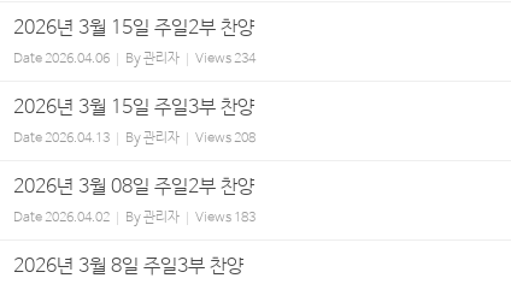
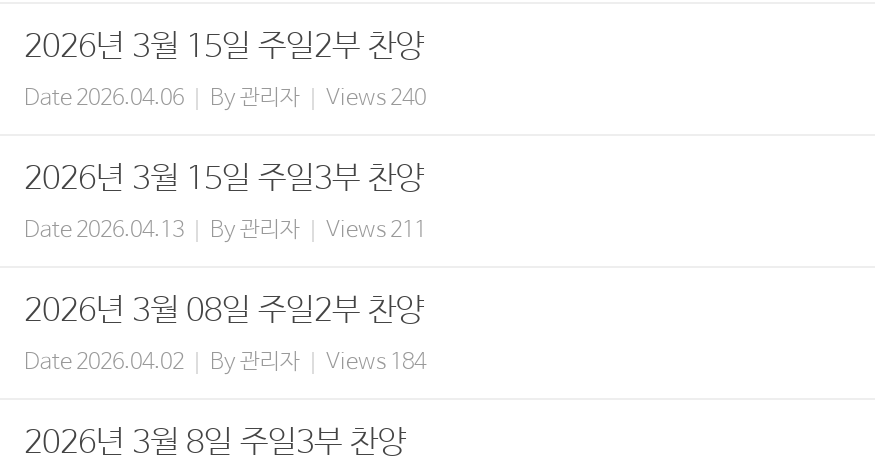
[13,51,255,66] Date 2026.04.06 By 관리자 Views 234 -> [24,85,426,109] Date 2026.04.06 By 관리자 Views 240
[13,131,255,145] Date 2026.04.13 By 관리자 Views 208 -> [24,217,426,241] Date 2026.04.13 By 관리자 Views 211
[13,210,255,224] Date 2026.04.02 By 관리자 Views 183 -> [24,349,426,373] Date 2026.04.02 By 관리자 Views 184

